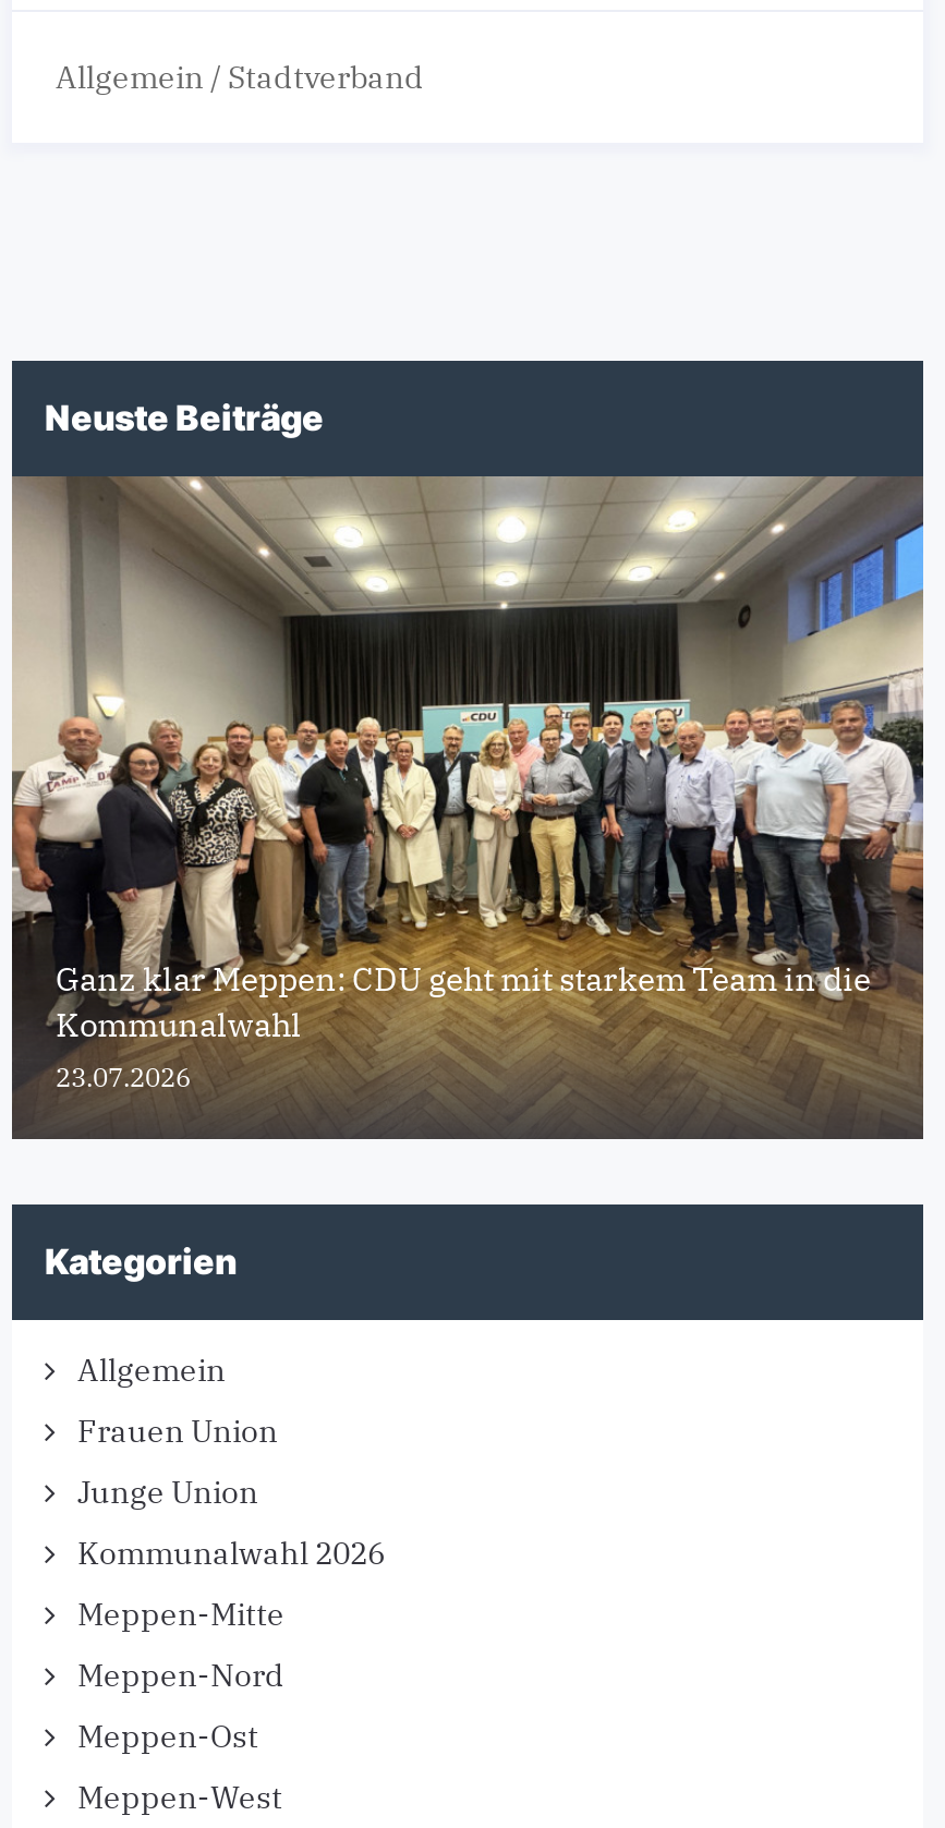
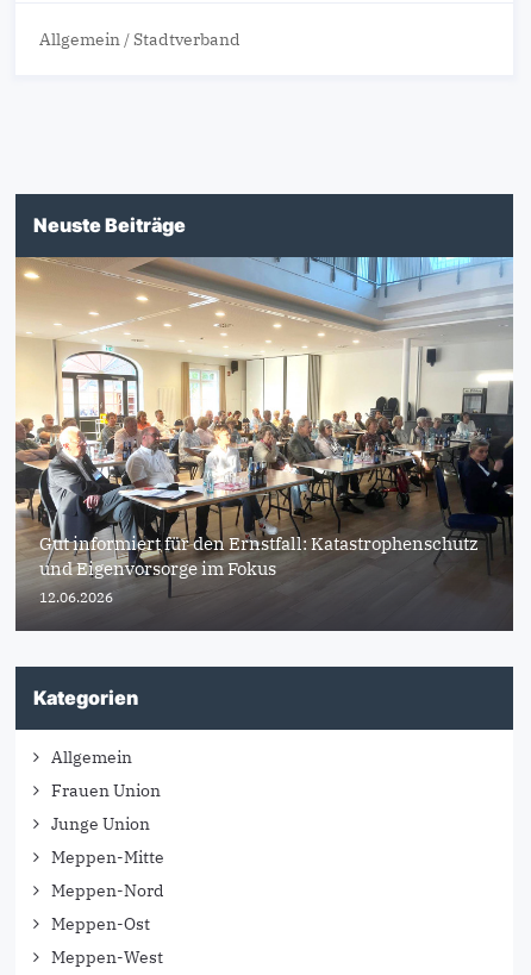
[10,474,925,1109] [image] | Ganz klar Meppen: CDU geht mit starkem Team in die | Kommunalwahl | 23.07.2026 -> [15,256,514,610] [image] | Gut informiert für den Ernstfall: Katastrophenschutz | und Eigenvorsorge im Fokus | 12.06.2026
[77,1534,385,1573] Kommunalwahl 2026 -> none

